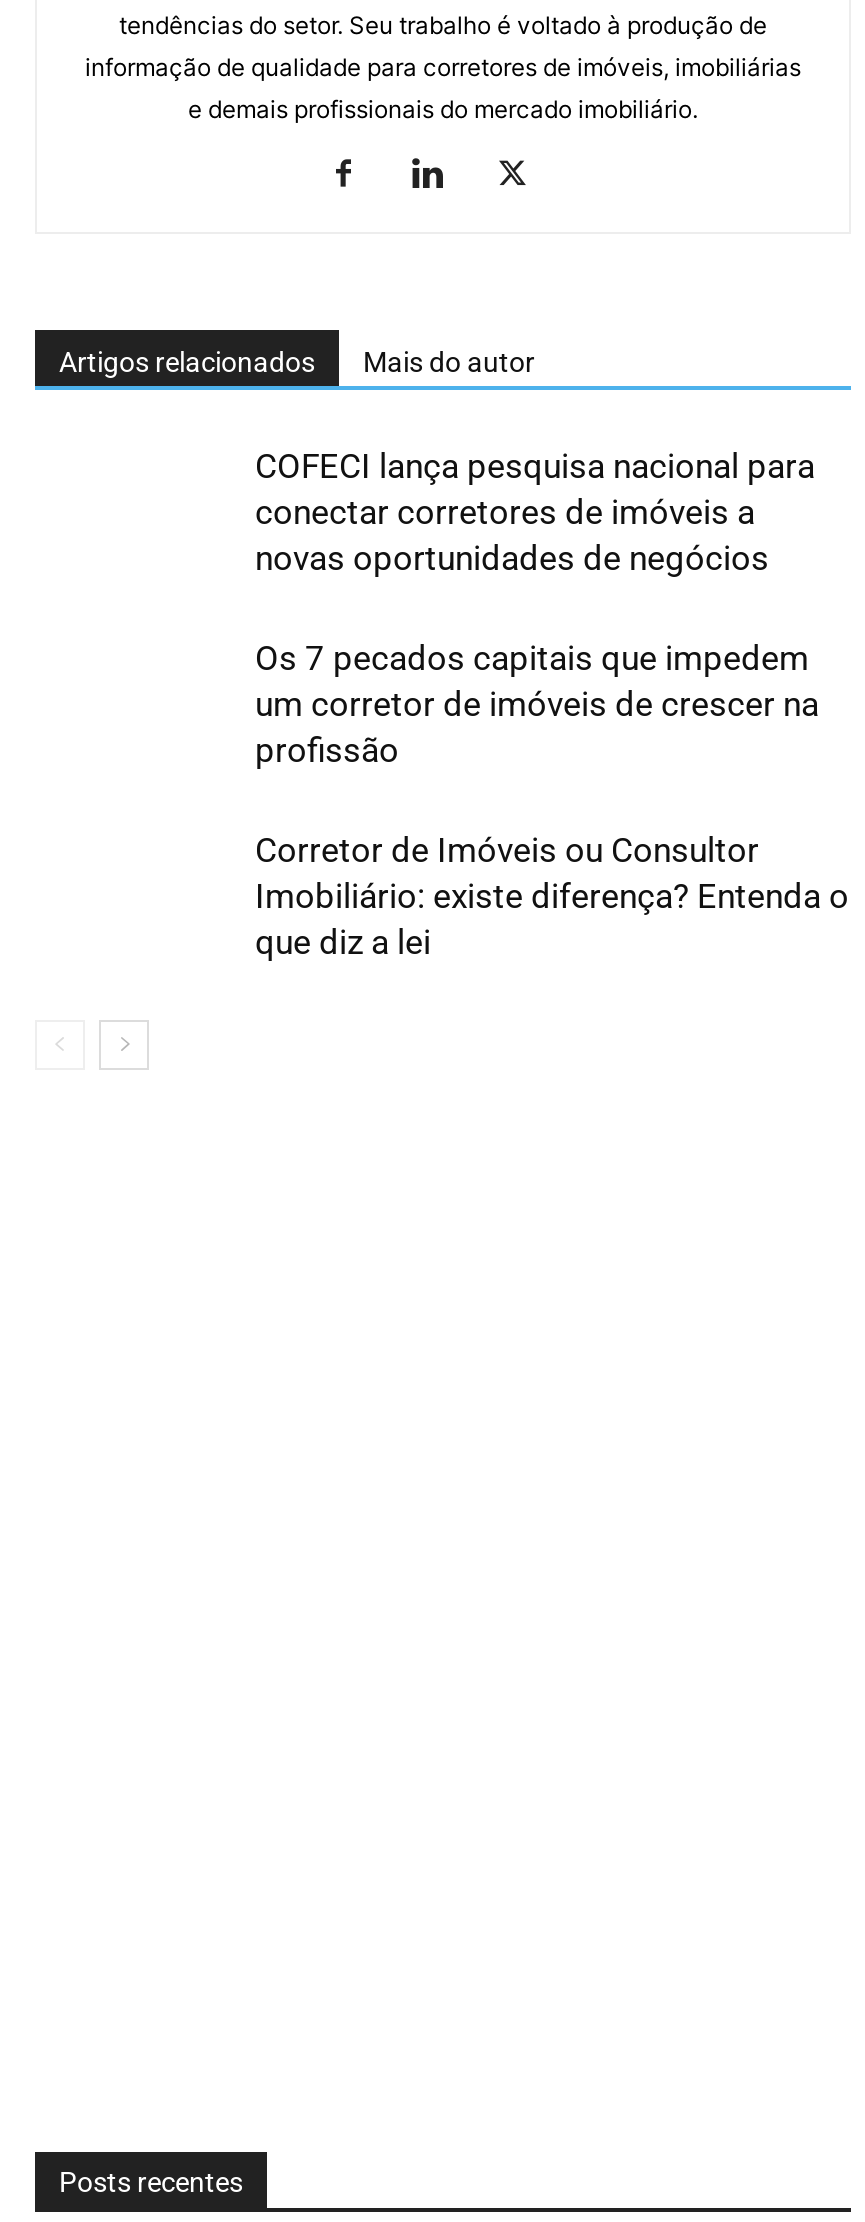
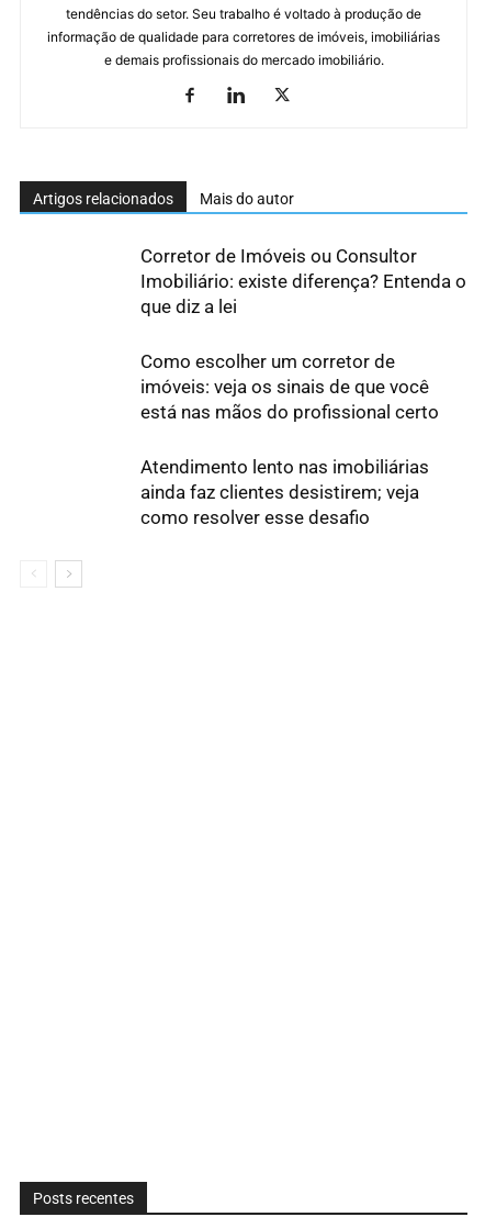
[255,445,819,769] COFECI lança pesquisa nacional para | conectar corretores de imóveis a | novas oportunidades de negócios | Os 7 pecados capitais que impedem | um corretor de imóveis de crescer na | profissão -> none
moved [255,829,849,961] -> [140,245,466,317]: Corretor de Imóveis ou Consultor | Imobiliário: existe diferença? Entenda o | que diz a lei
none -> [140,350,439,528] Como escolher um corretor de | imóveis: veja os sinais de que você | está nas mãos do profissional certo | Atendimento lento nas imobiliárias | ainda faz clientes desistirem; veja | como resolver esse desafio

